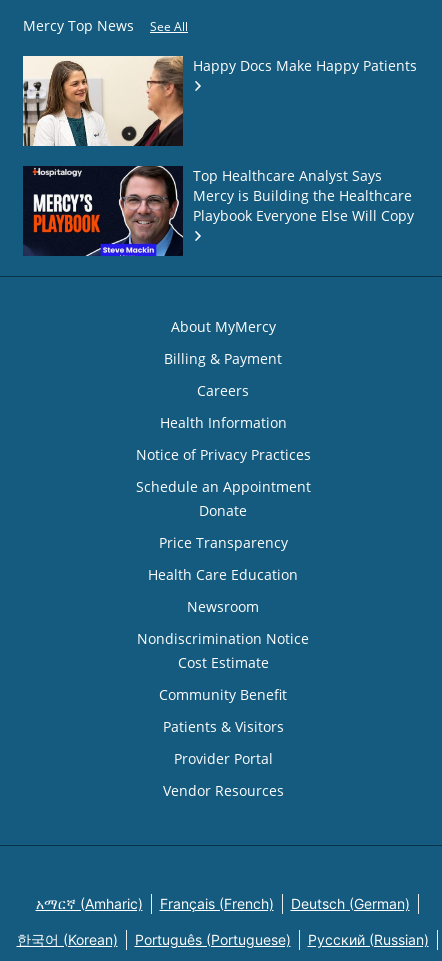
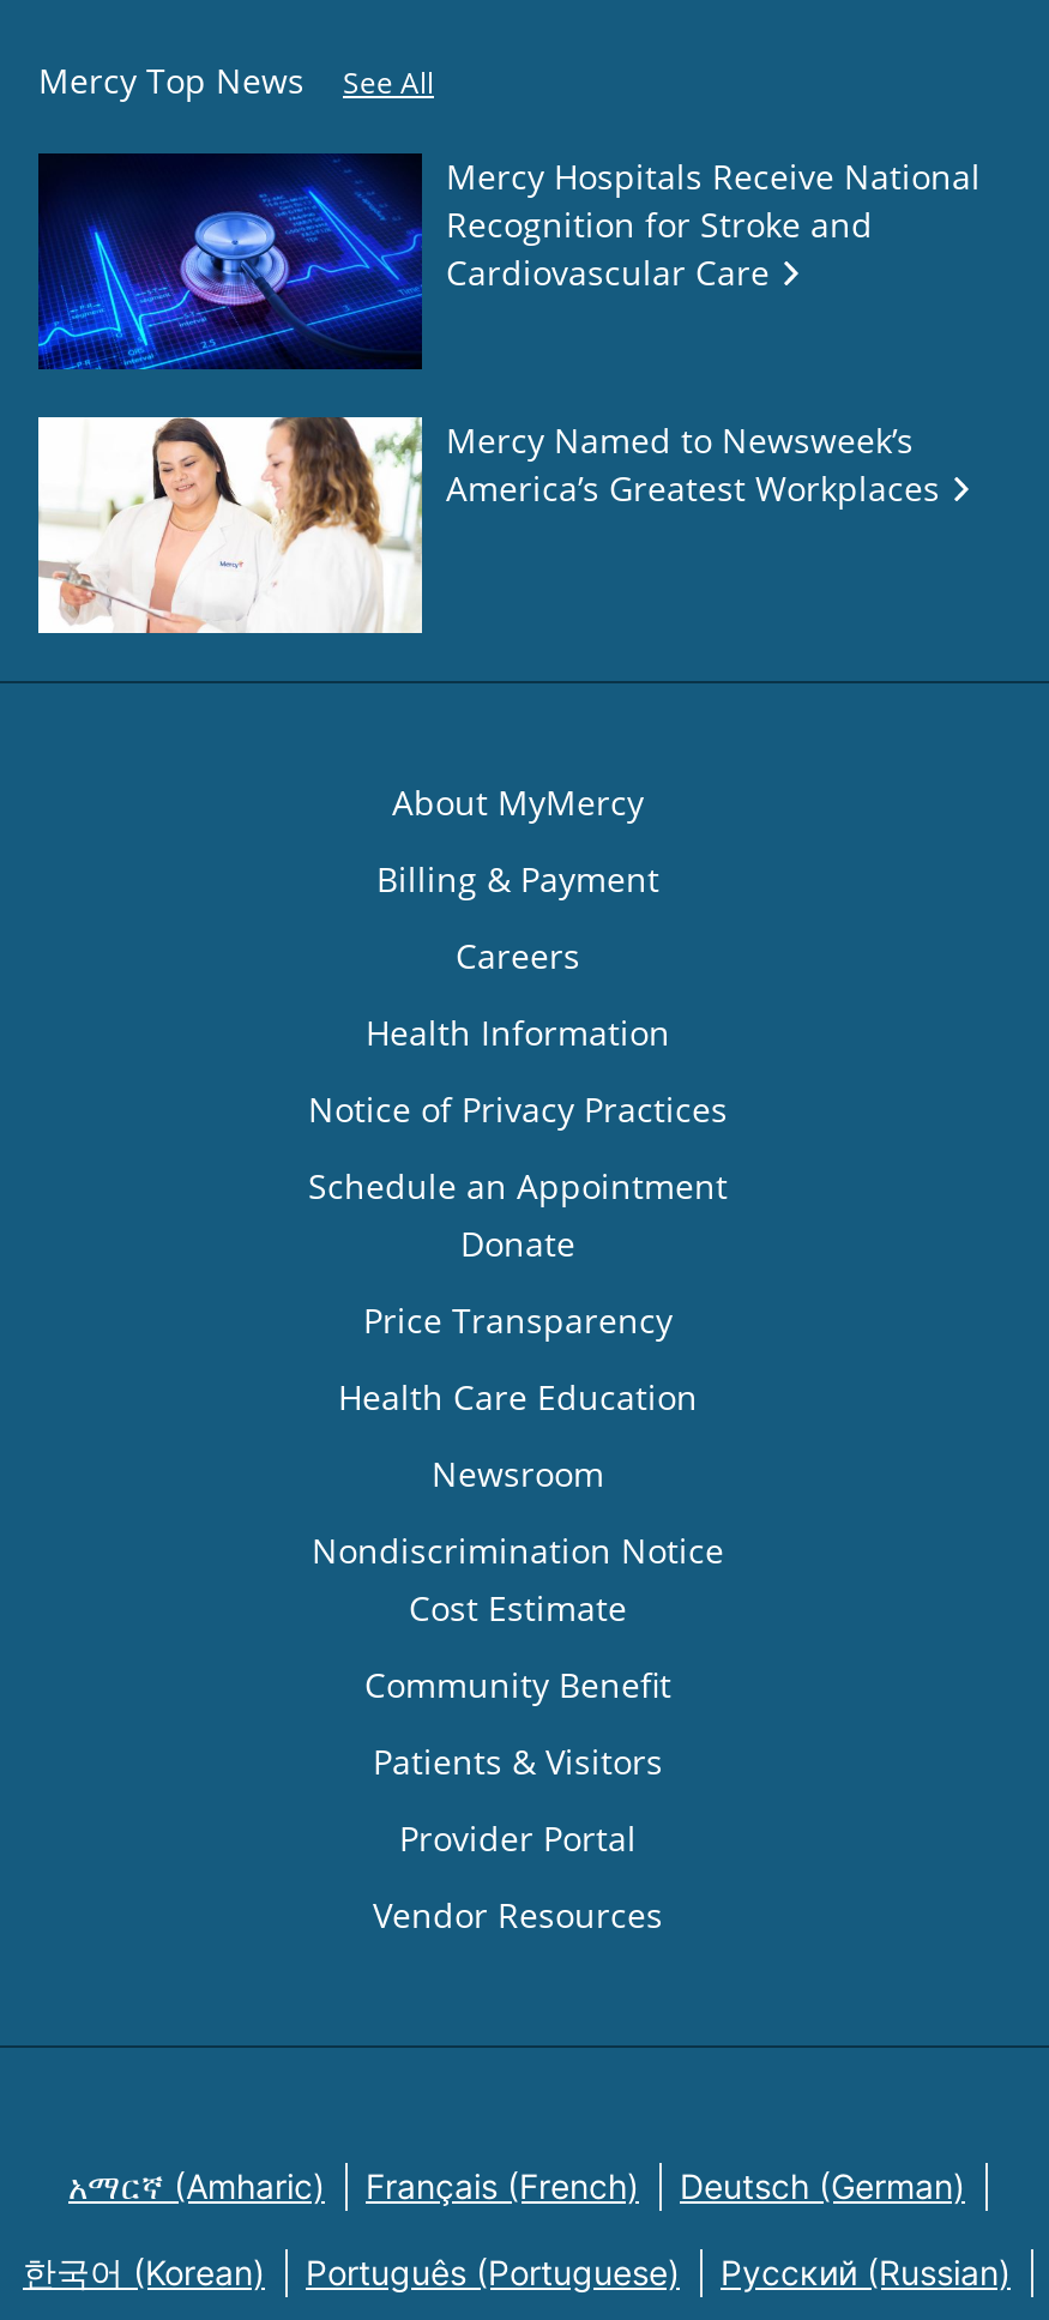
[22,55,417,147] [image] | Happy Docs Make Happy Patients -> [36,152,981,370] [image] | Mercy Hospitals Receive National | Recognition for Stroke and | Cardiovascular Care
[22,165,414,257] [image] | Top Healthcare Analyst Says | Mercy is Building the Healthcare | Playbook Everyone Else Will Copy -> [36,414,949,637] [image] | Mercy Named to Newsweek’s | America’s Greatest Workplaces

